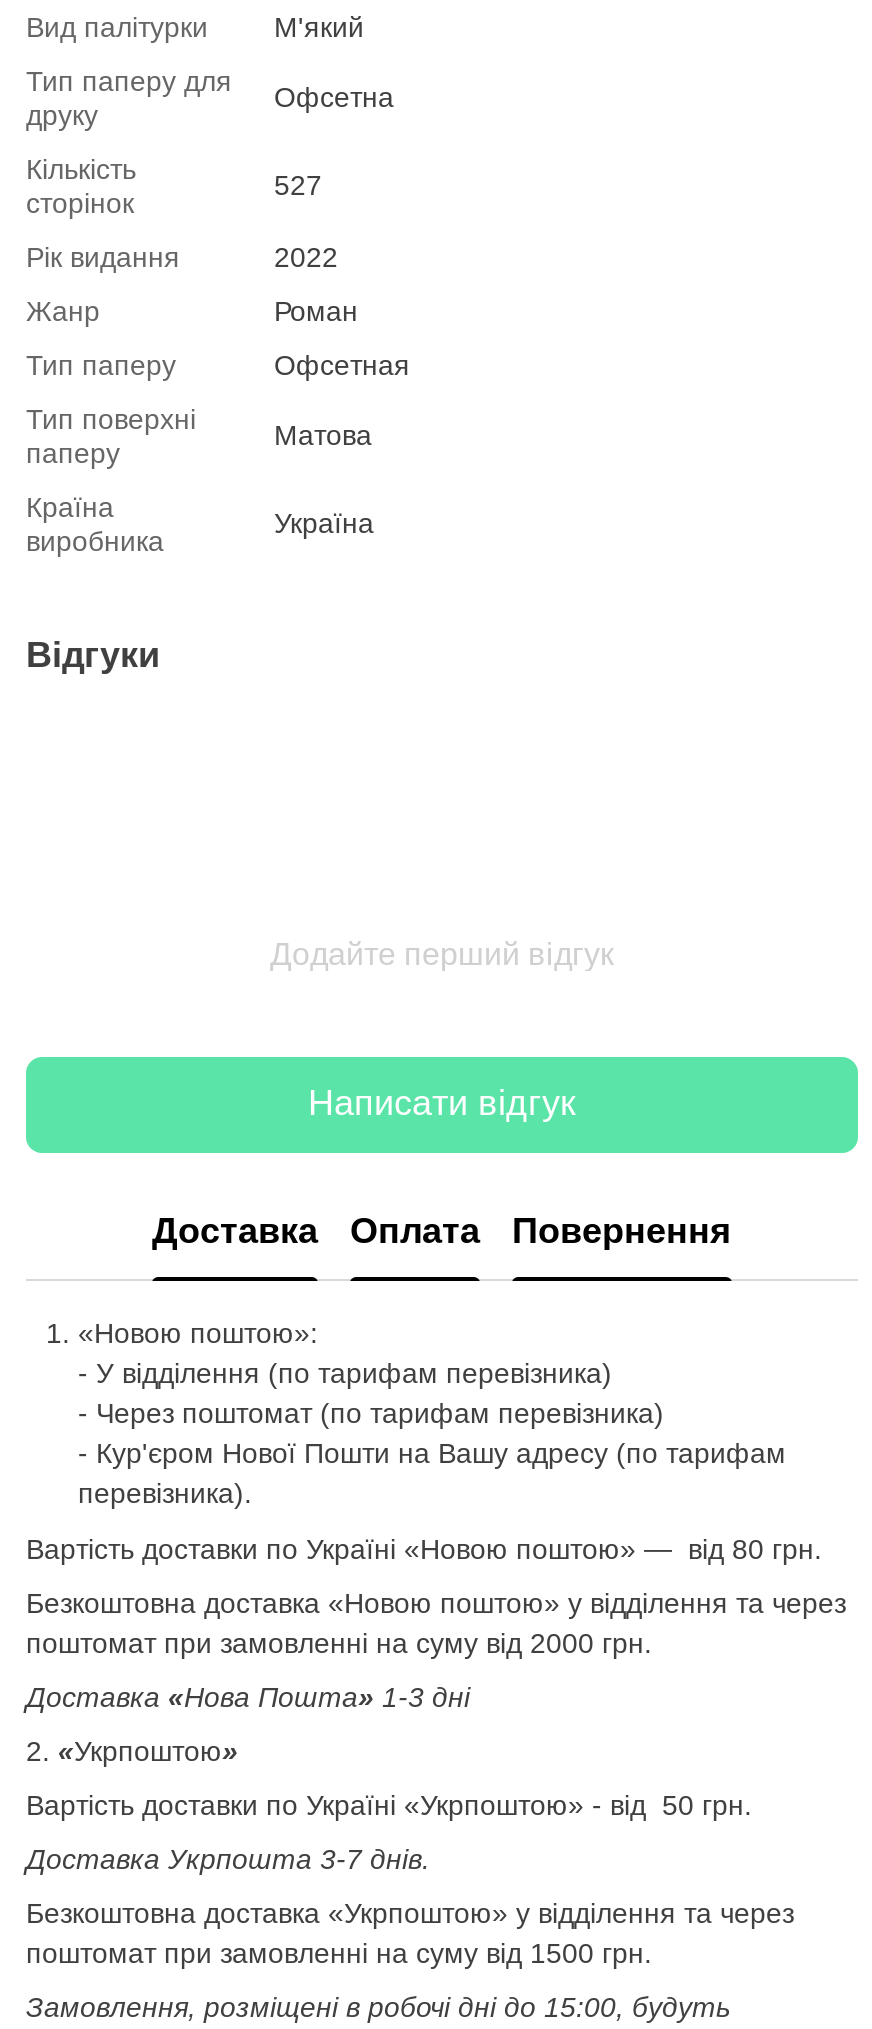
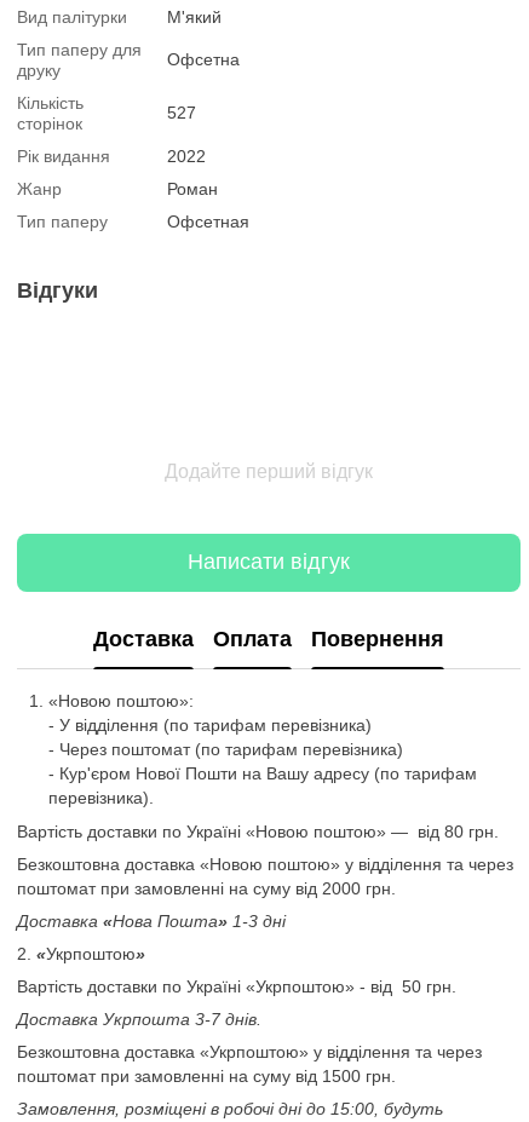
[26,402,196,468] Тип поверхні | паперу -> none
[26,418,372,556] Матова | Країна | виробника -> none
[274,506,374,538] Україна -> none

